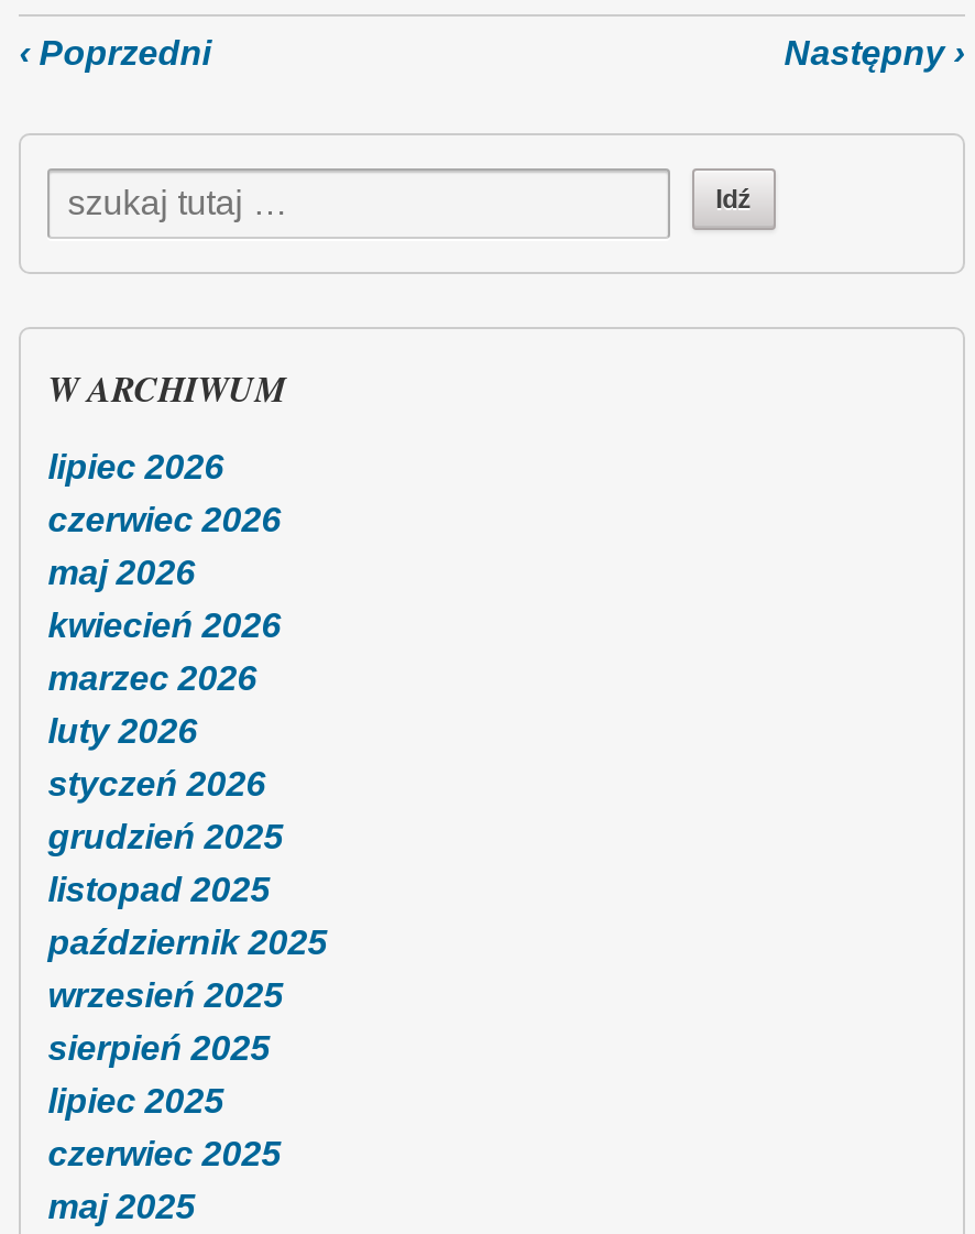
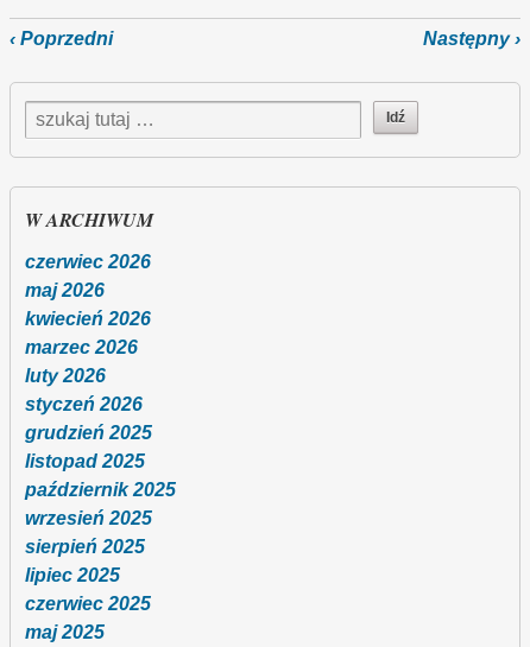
[48,448,224,485] lipiec 2026 -> none

